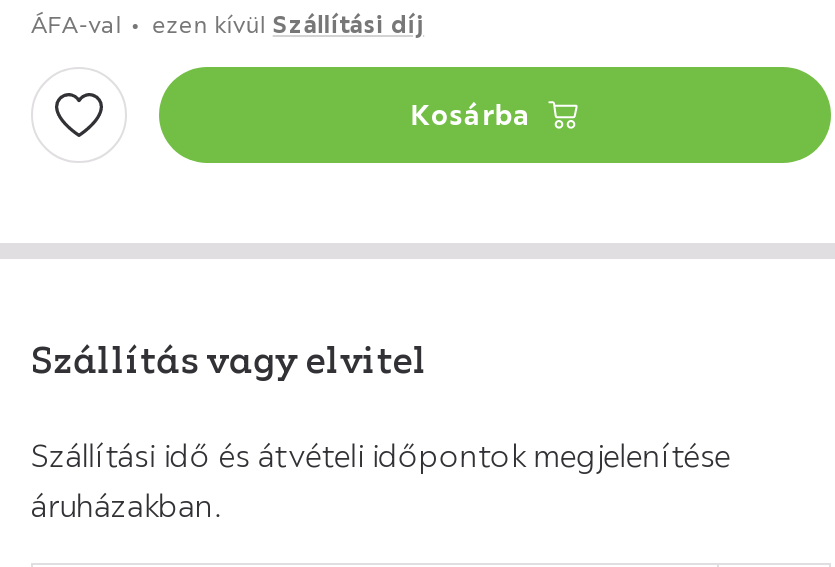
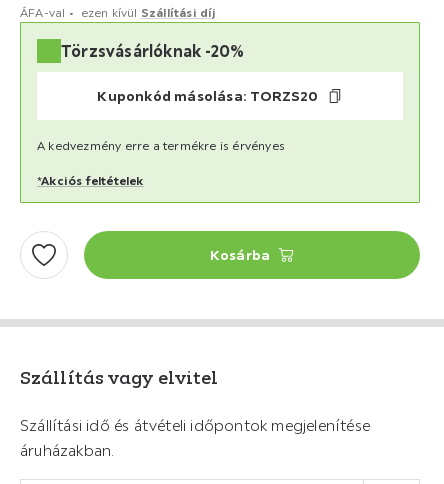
none -> [19,21,421,204] [image] | Törzsvásárlóknak -20% | Kuponkód másolása: TORZS20 | A kedvezmény erre a termékre is érvényes | *Akciós feltételek

